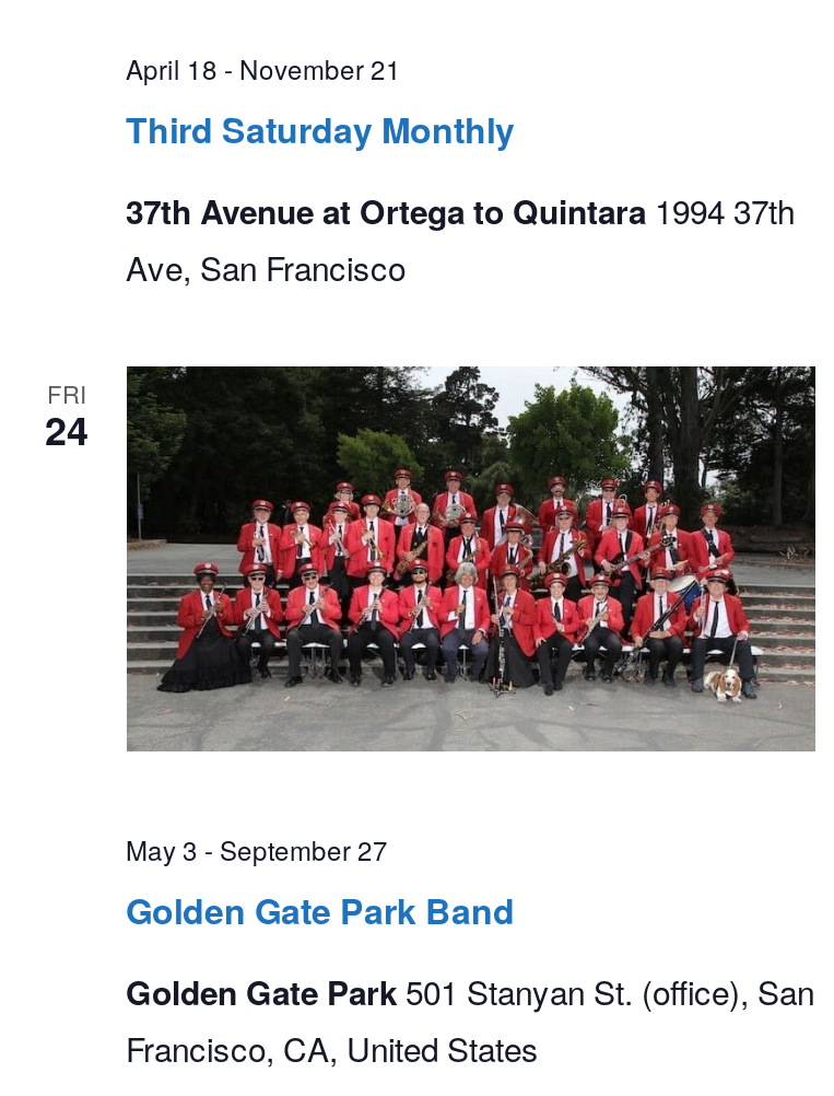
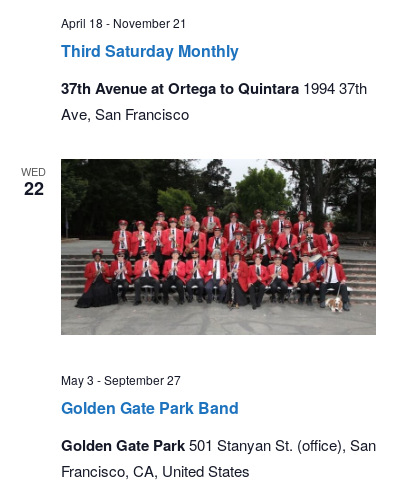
[45,374,89,457] FRI | 24 -> [21,162,46,200] WED | 22

